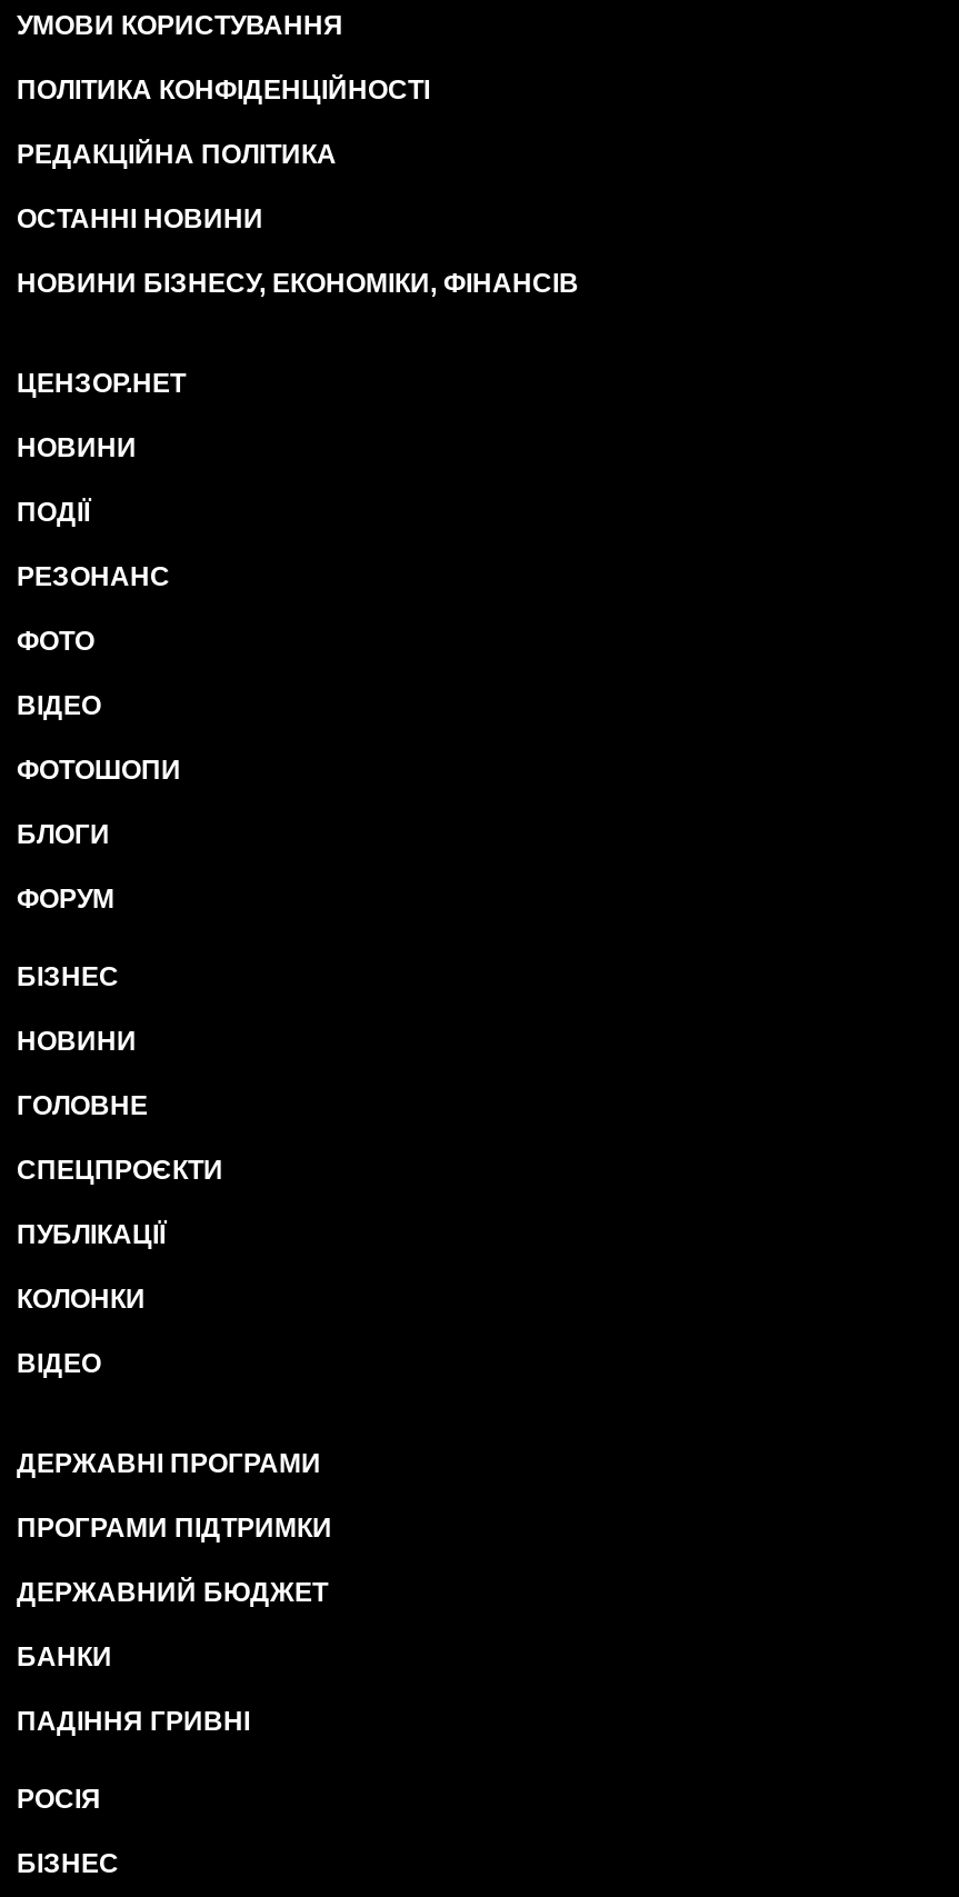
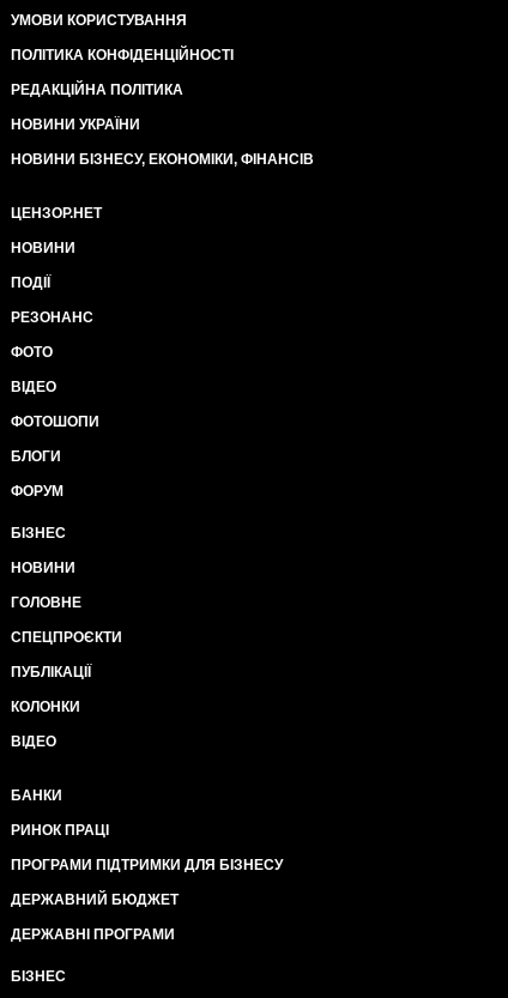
[17,203,263,234] ОСТАННІ НОВИНИ -> [11,116,140,133] НОВИНИ УКРАЇНИ
moved [17,1448,328,1608] -> [11,891,179,943]: ДЕРЖАВНИЙ БЮДЖЕТ | ДЕРЖАВНІ ПРОГРАМИ
[17,1512,332,1544] ПРОГРАМИ ПІДТРИМКИ -> none
moved [17,1641,112,1673] -> [11,787,62,804]: БАНКИ
[17,1706,250,1815] ПАДІННЯ ГРИВНІ | РОСІЯ -> [11,822,283,873] РИНОК ПРАЦІ | ПРОГРАМИ ПІДТРИМКИ ДЛЯ БІЗНЕСУ

